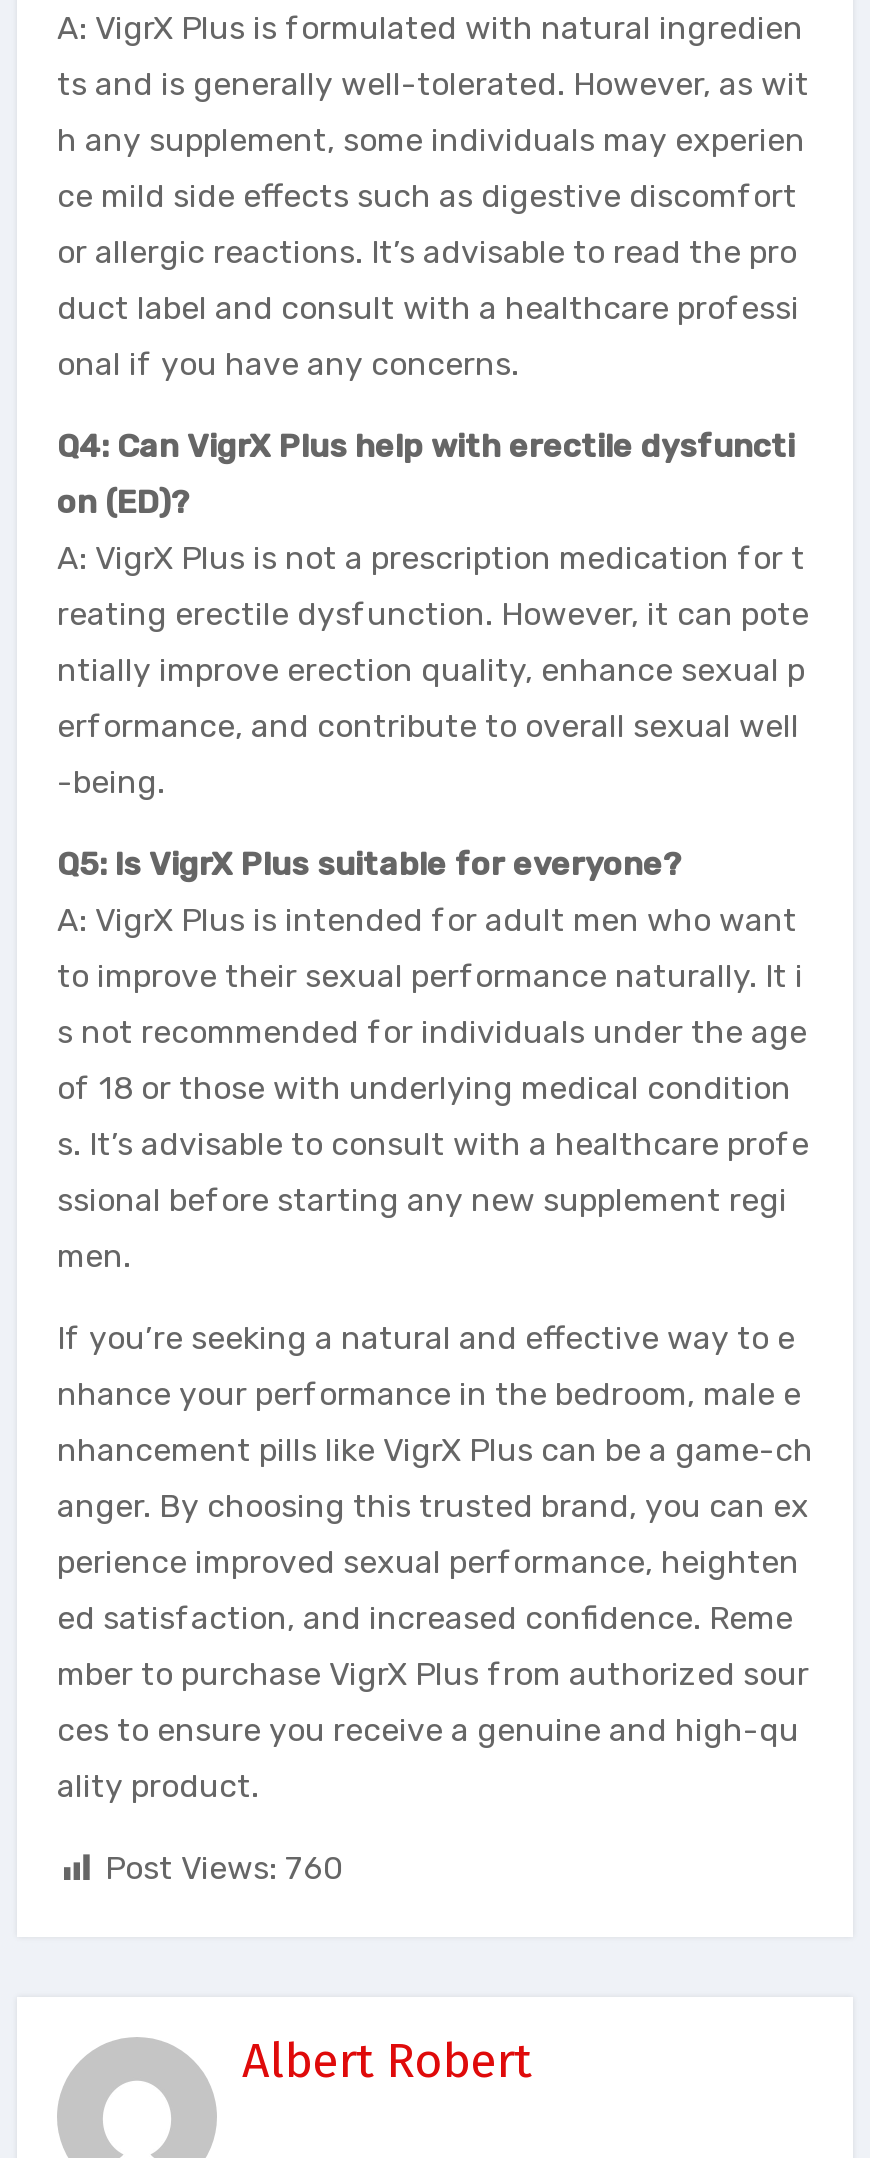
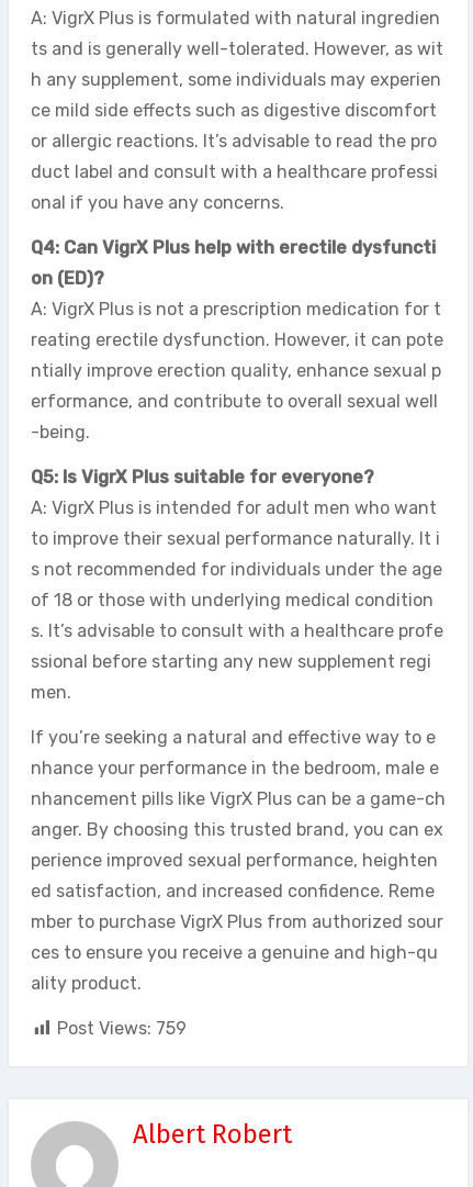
[105,1850,343,1888] Post Views: 760 -> [57,1018,187,1039] Post Views: 759

